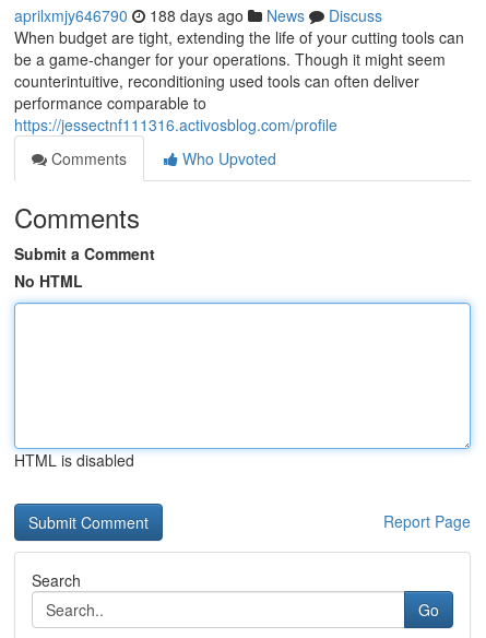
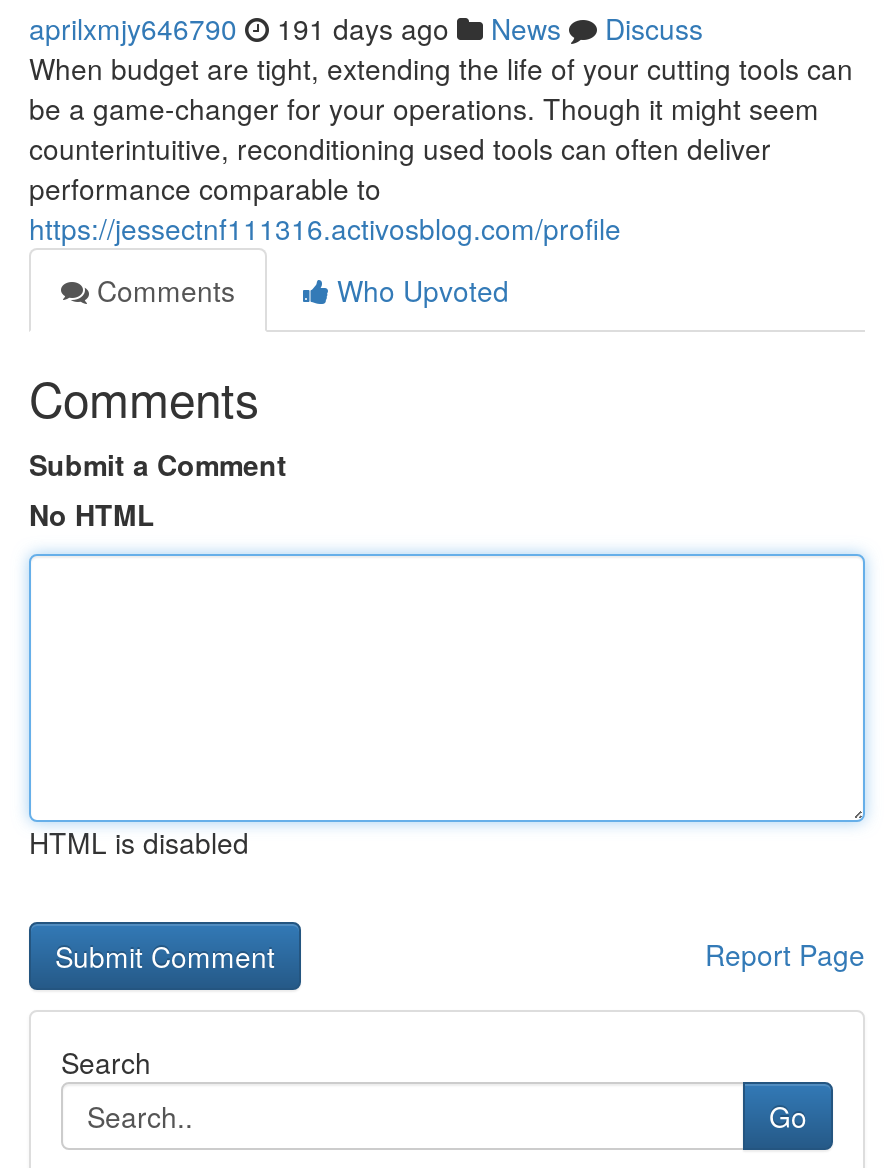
[14,4,382,26] aprilxmjy646790 188 days ago News Discuss -> [29,8,703,48] aprilxmjy646790 191 days ago News Discuss

